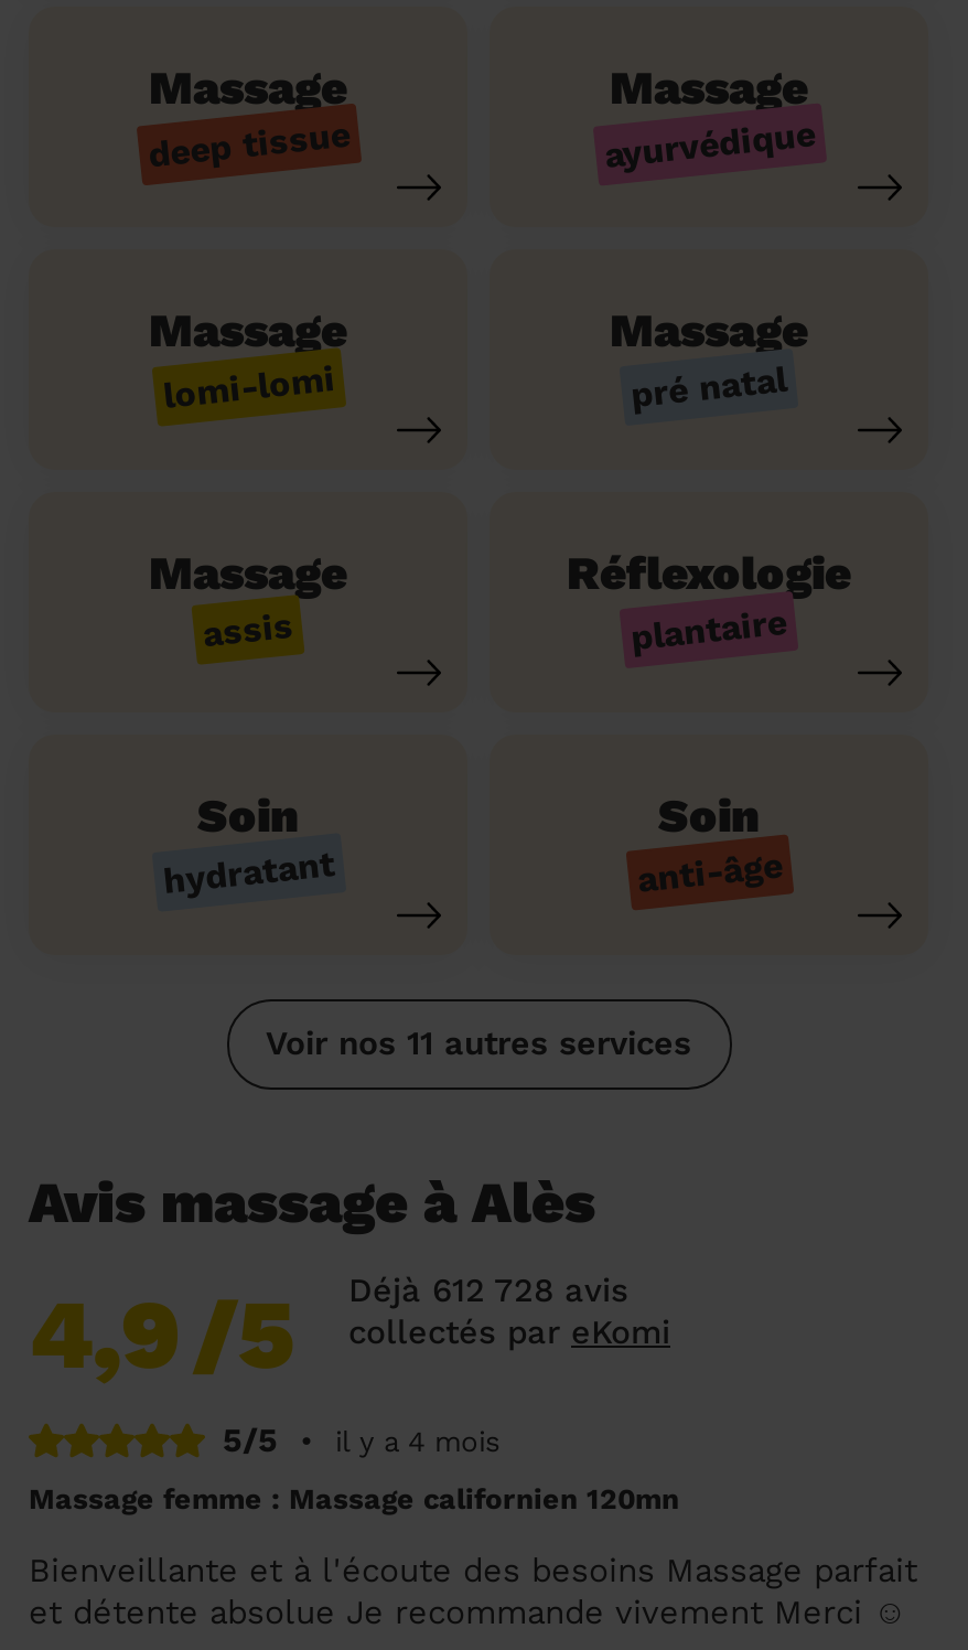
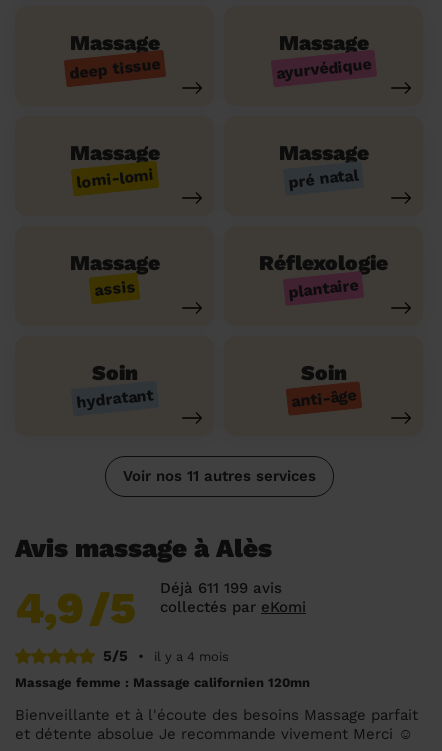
[348,1270,628,1310] Déjà 612 728 avis -> [160,579,282,597] Déjà 611 199 avis

